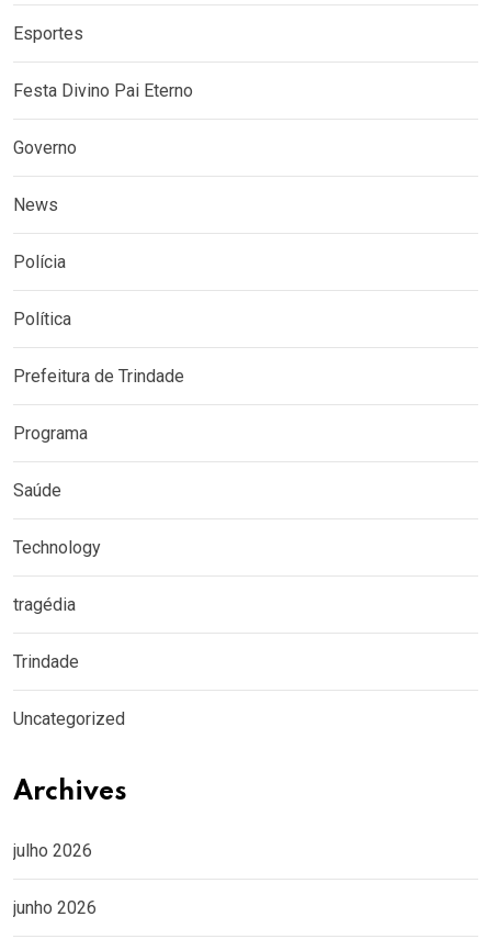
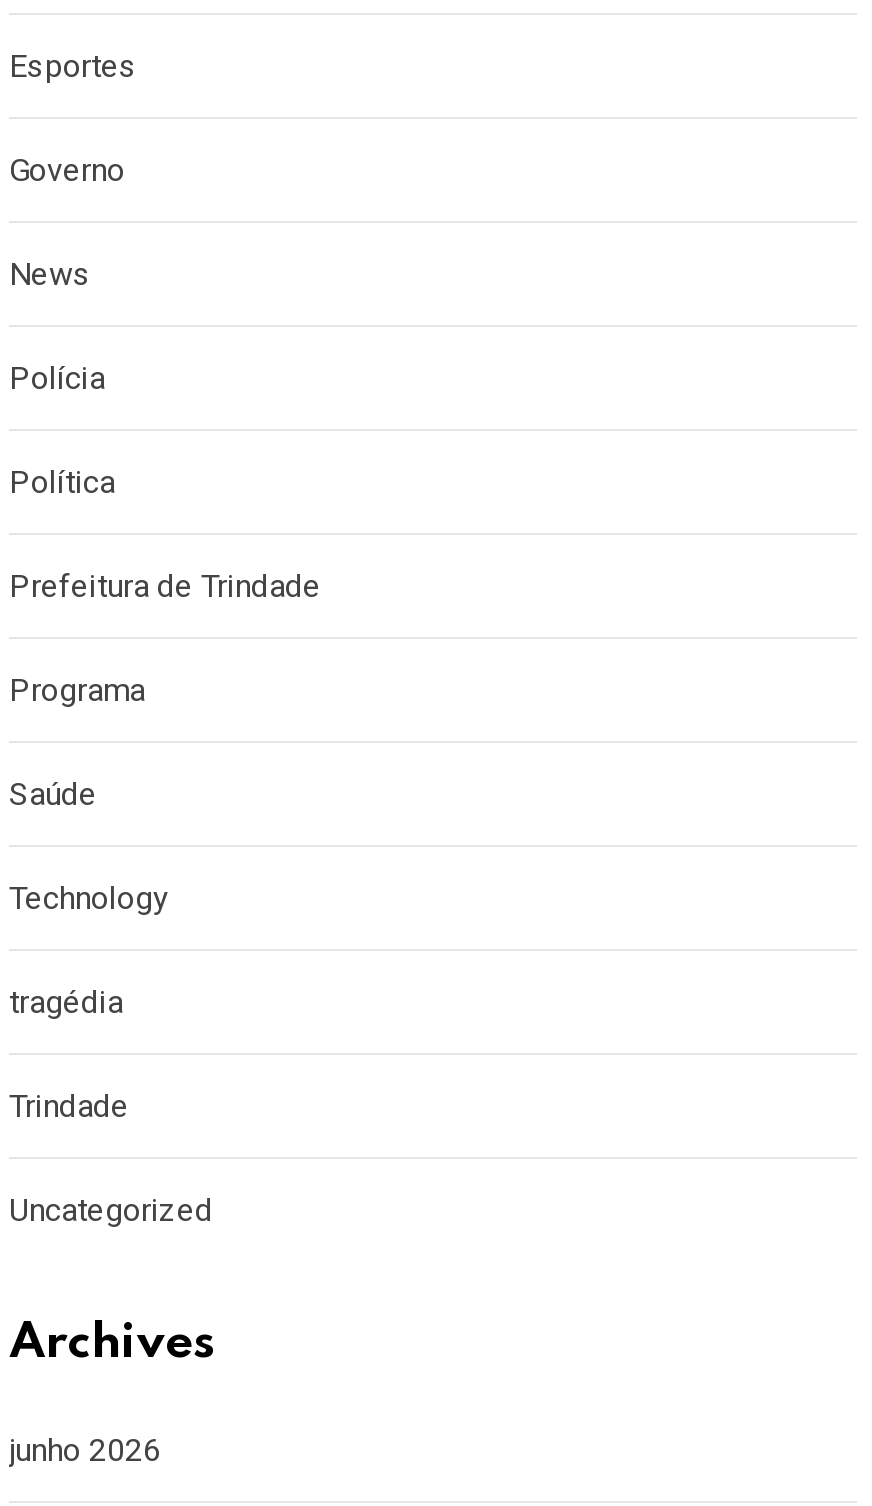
[13,81,193,102] Festa Divino Pai Eterno -> none
[13,841,92,862] julho 2026 -> none

